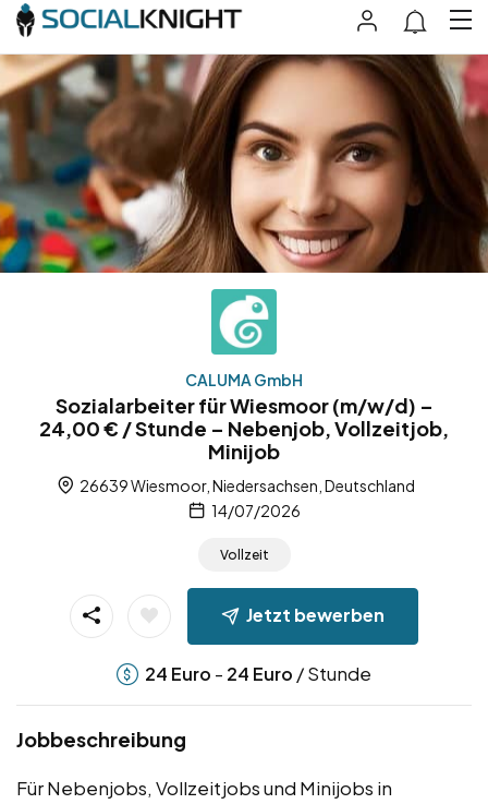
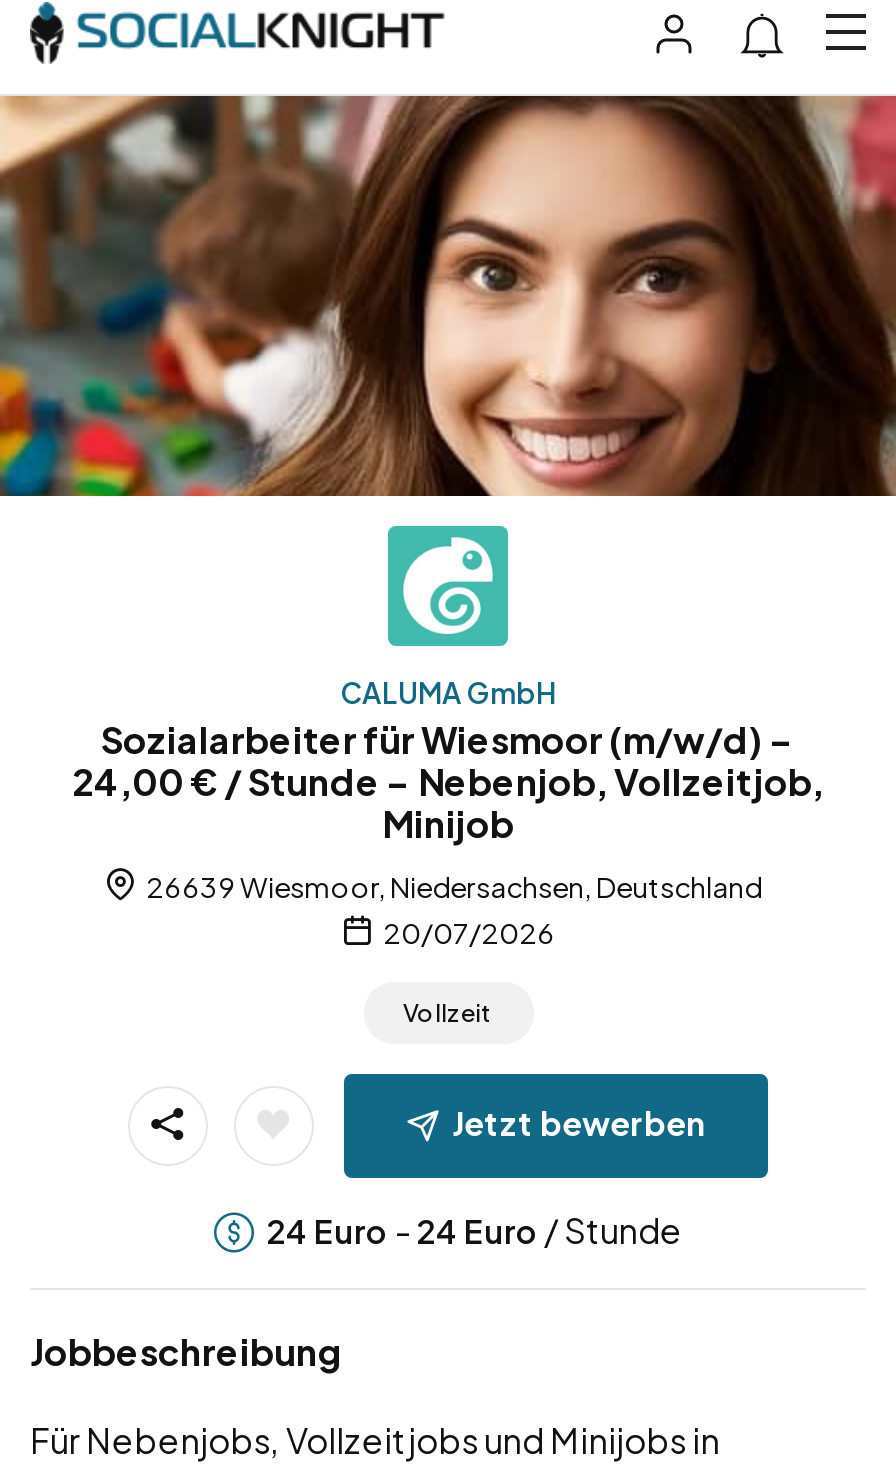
[209,501,300,520] 14/07/2026 -> [379,914,555,950] 20/07/2026

